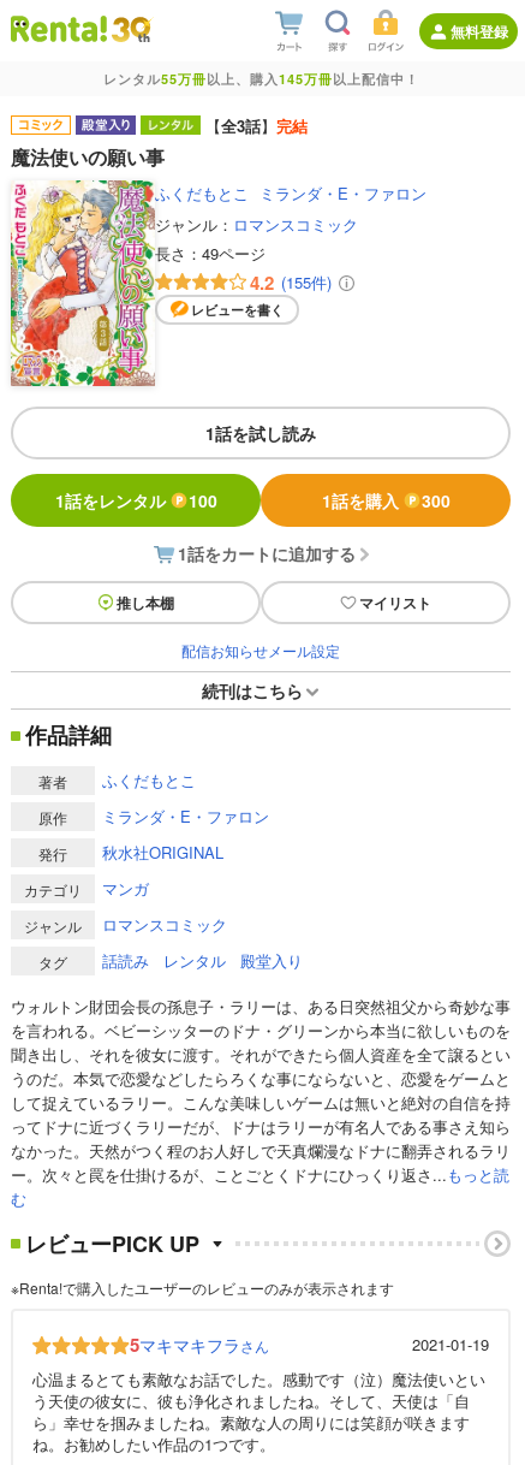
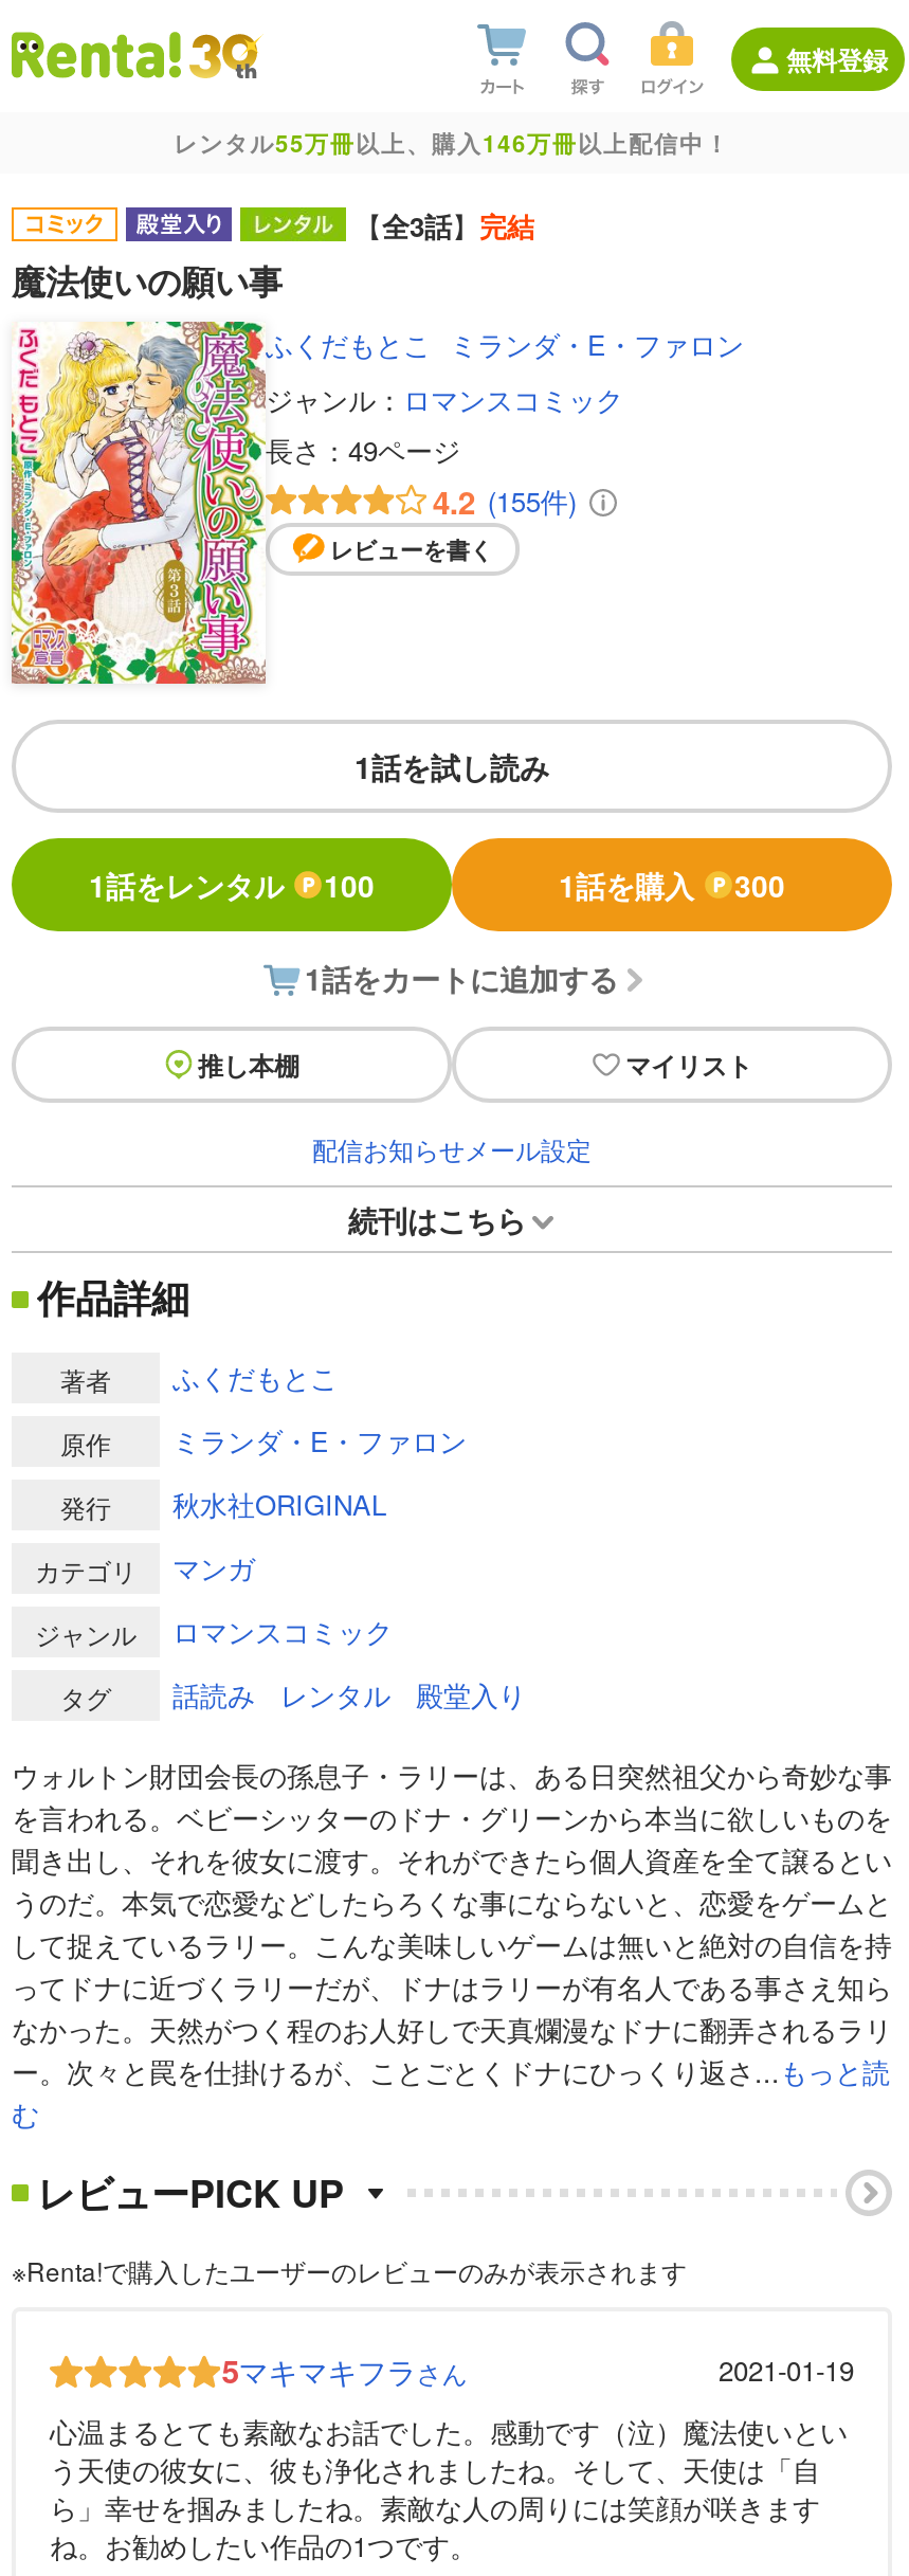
[103,70,419,88] レンタル55万冊以上、購入145万冊以上配信中！ -> [174,127,730,159] レンタル55万冊以上、購入146万冊以上配信中！

